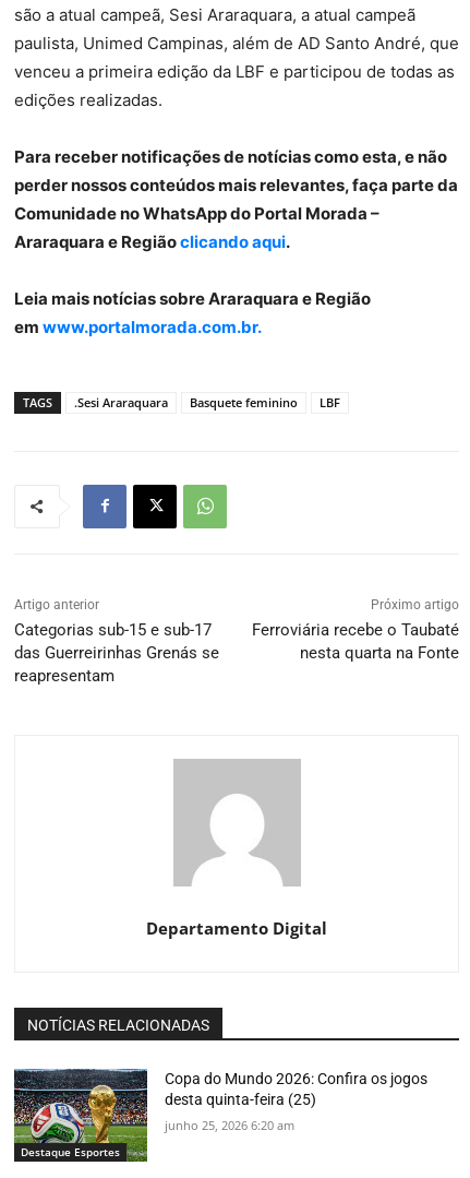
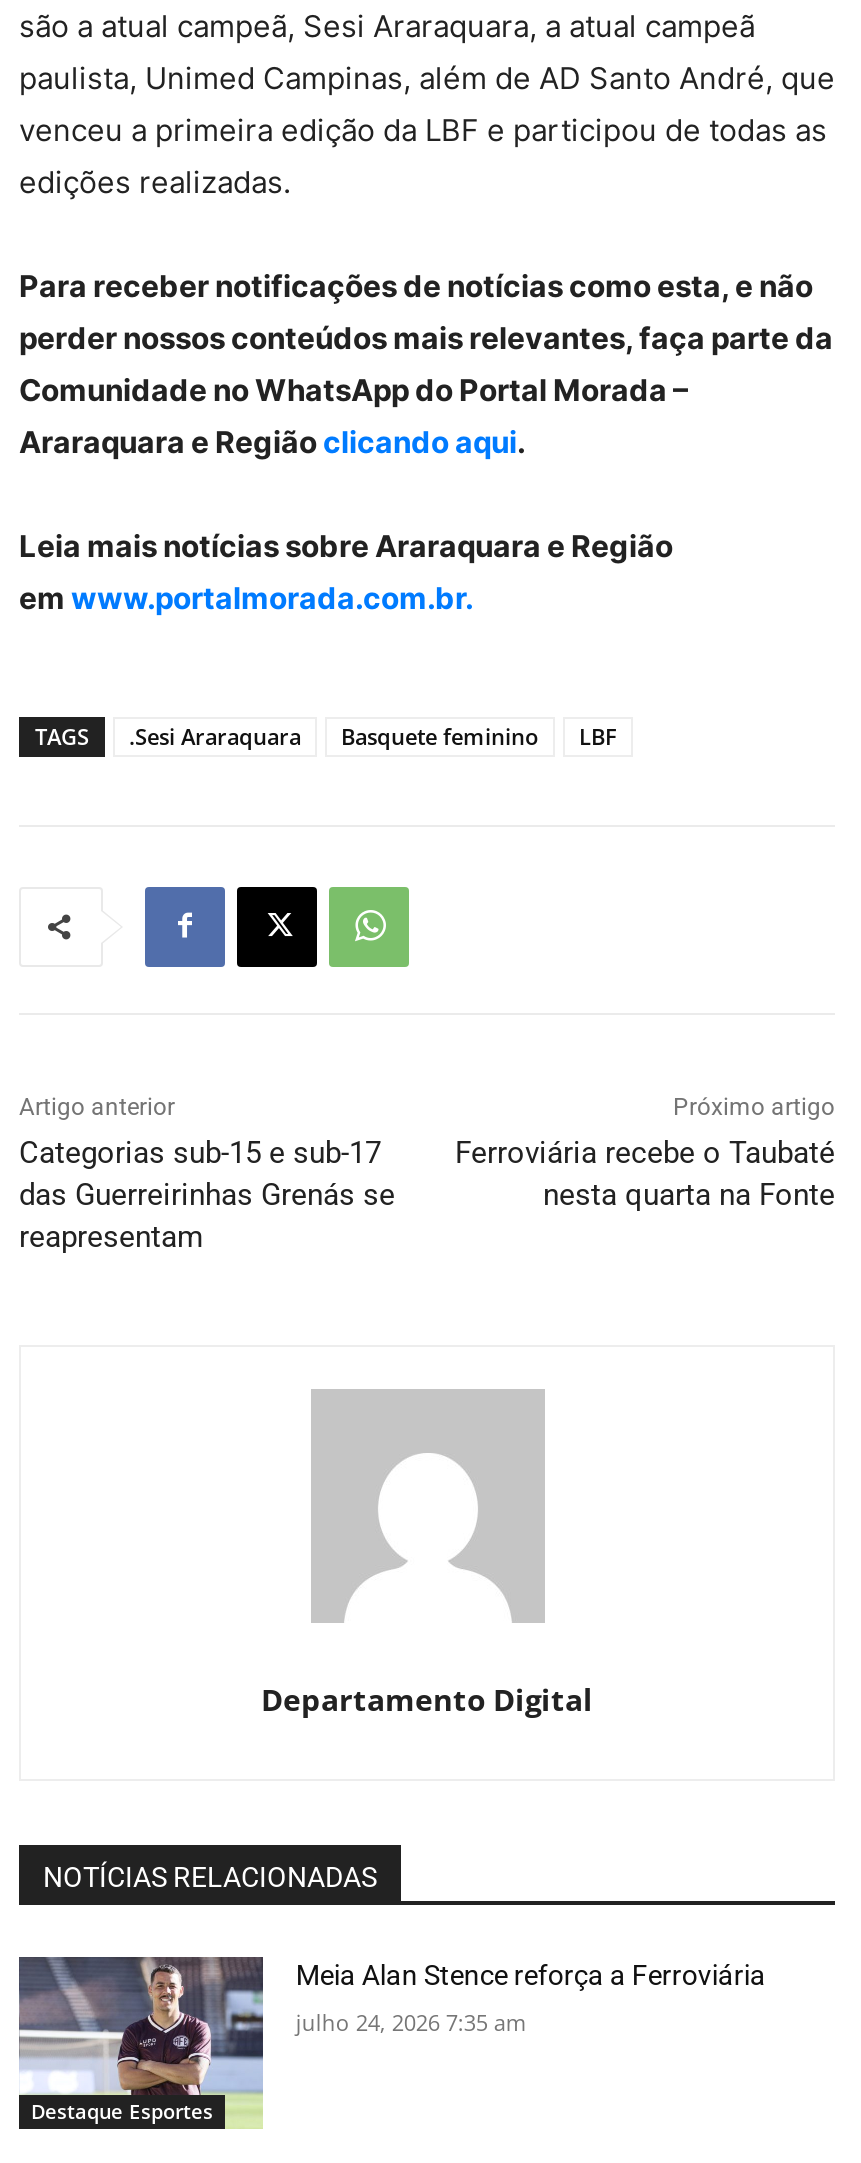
[13,1069,428,1163] [image] | Copa do Mundo 2026: Confira os jogos | desta quinta-feira (25) -> [17,1956,766,2130] [image] | Meia Alan Stence reforça a Ferroviária
[165,1116,295,1133] junho 25, 2026 6:20 am -> [296,2007,526,2037] julho 24, 2026 7:35 am

